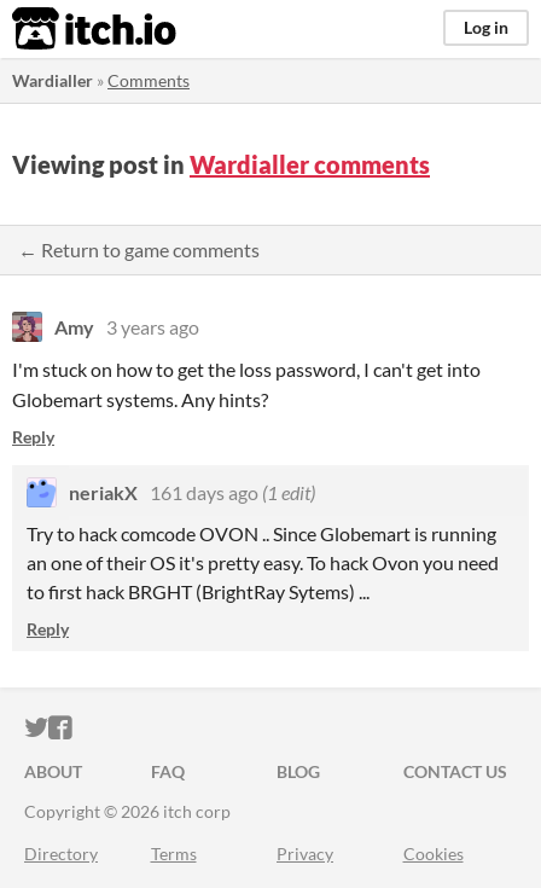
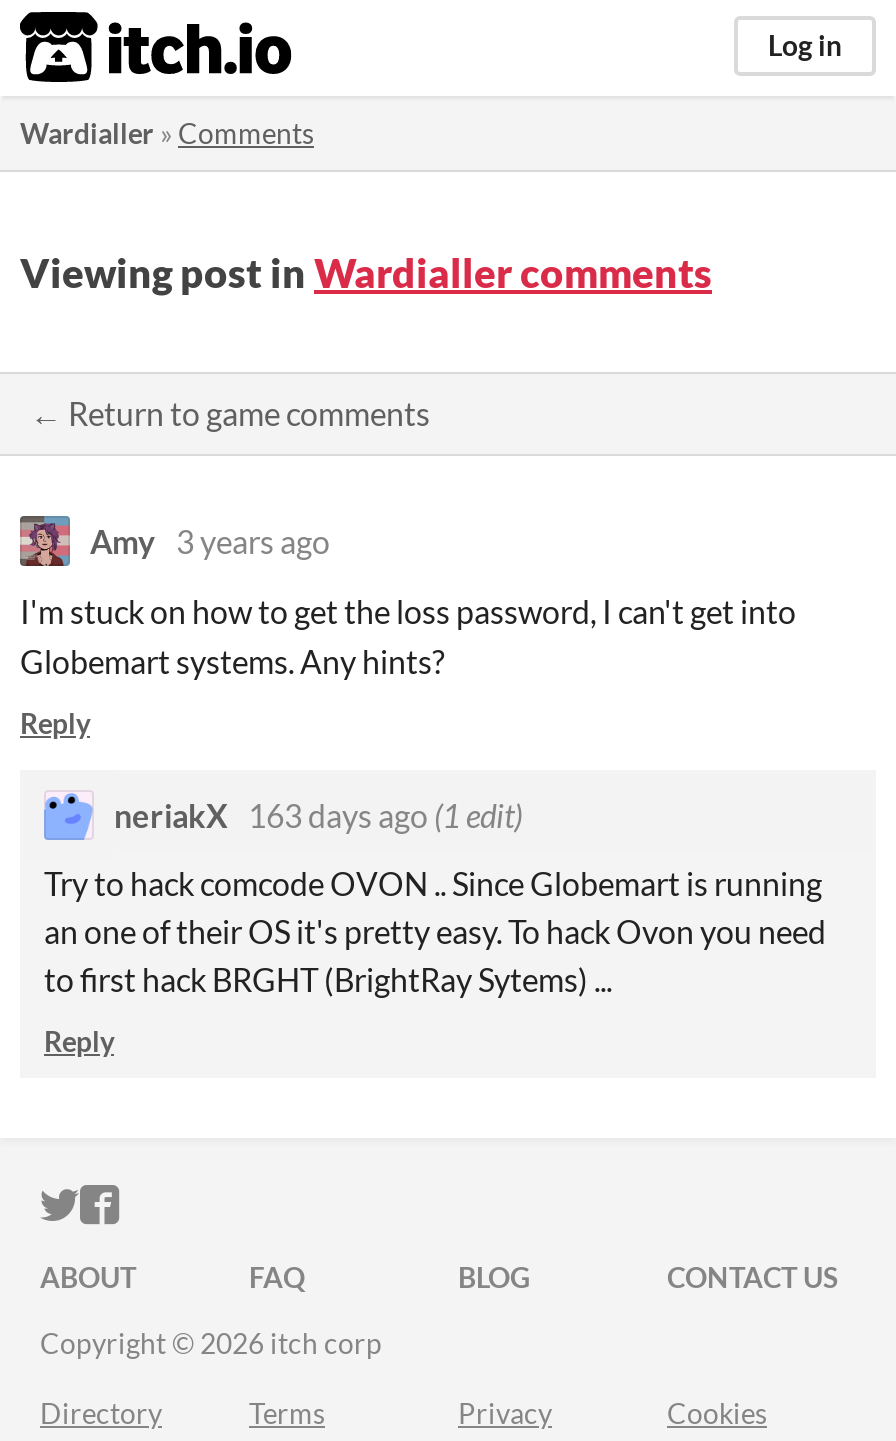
[69,481,315,504] neriakX 161 days ago (1 edit) -> [114,796,522,834] neriakX 163 days ago (1 edit)

